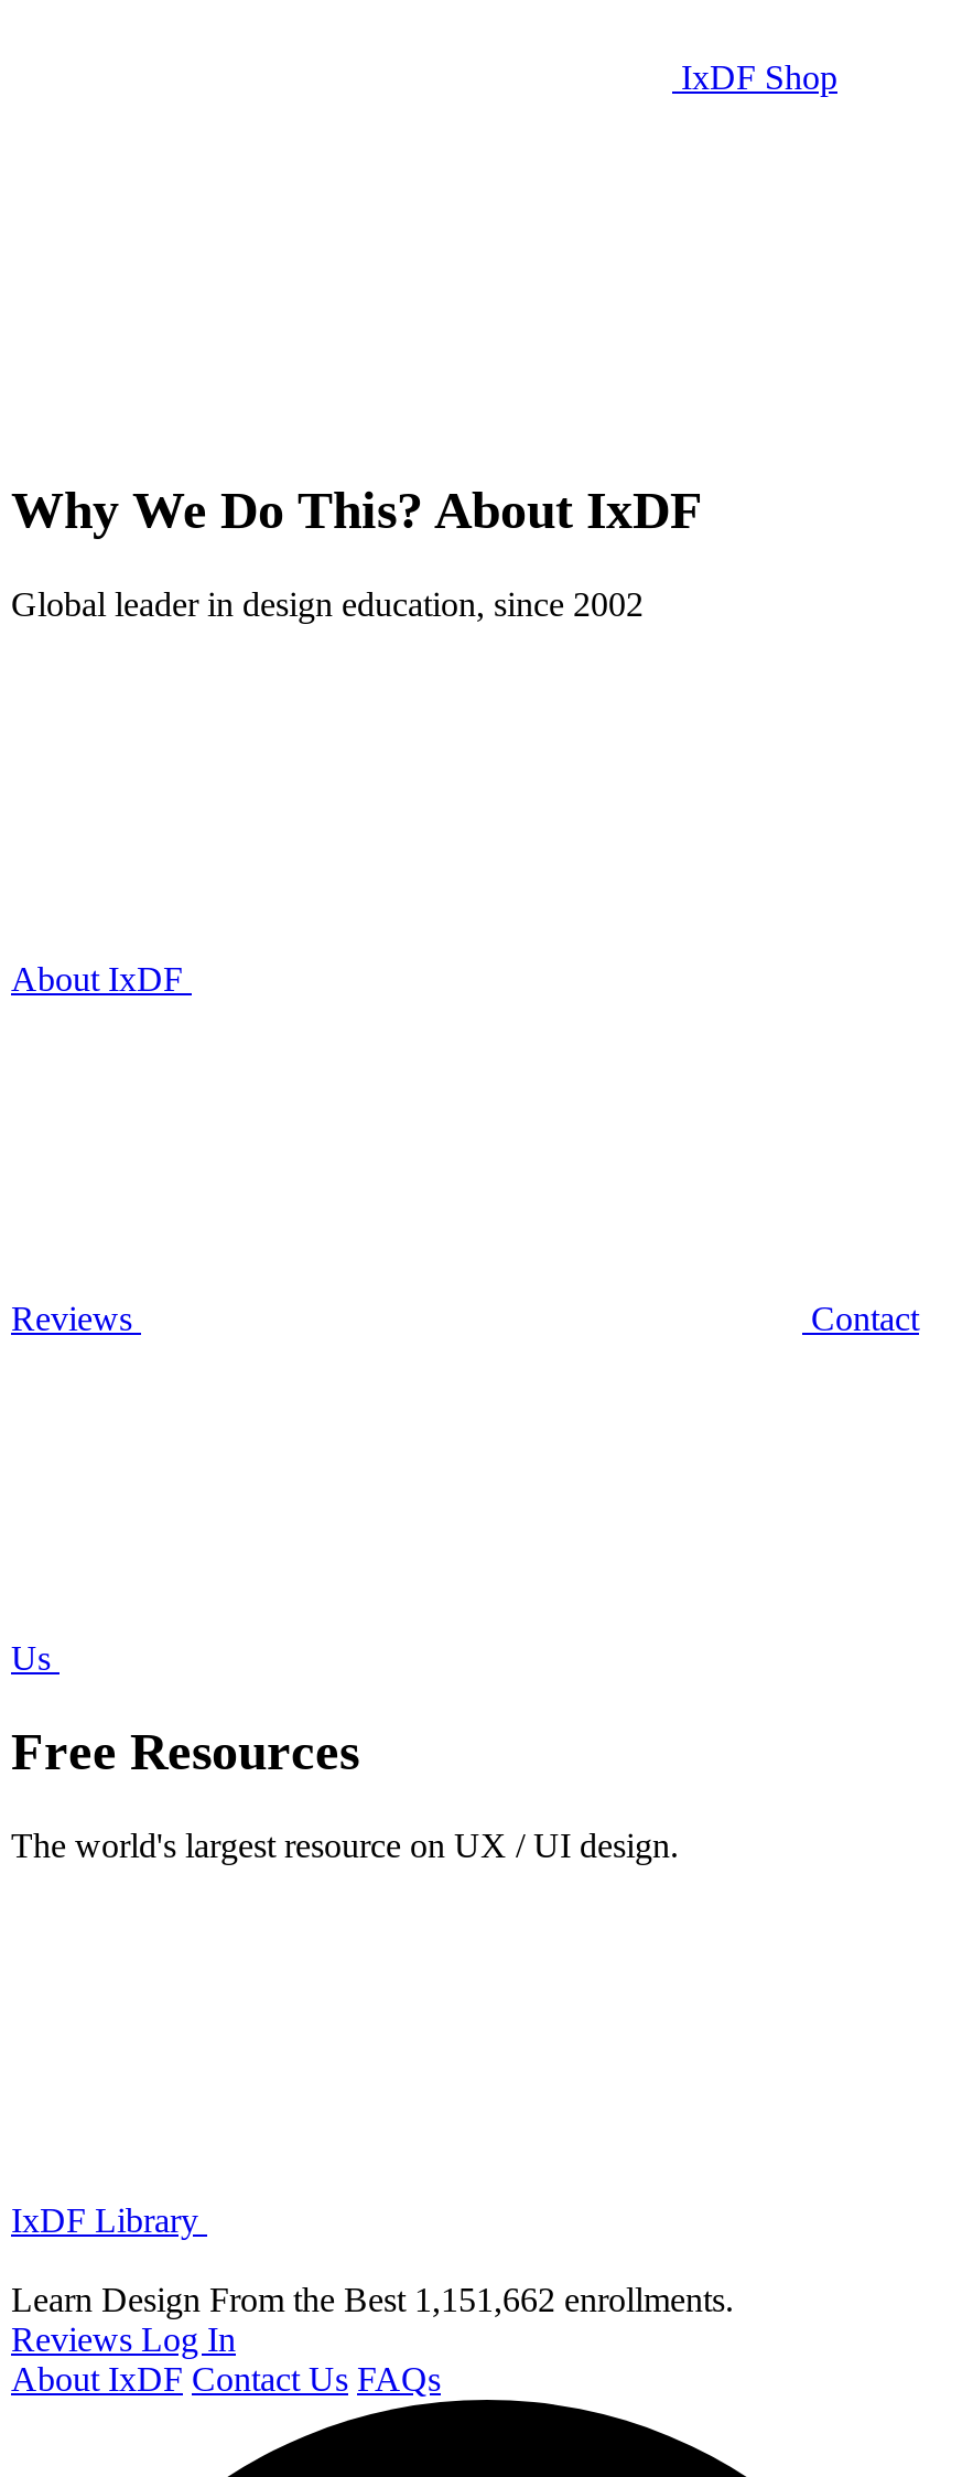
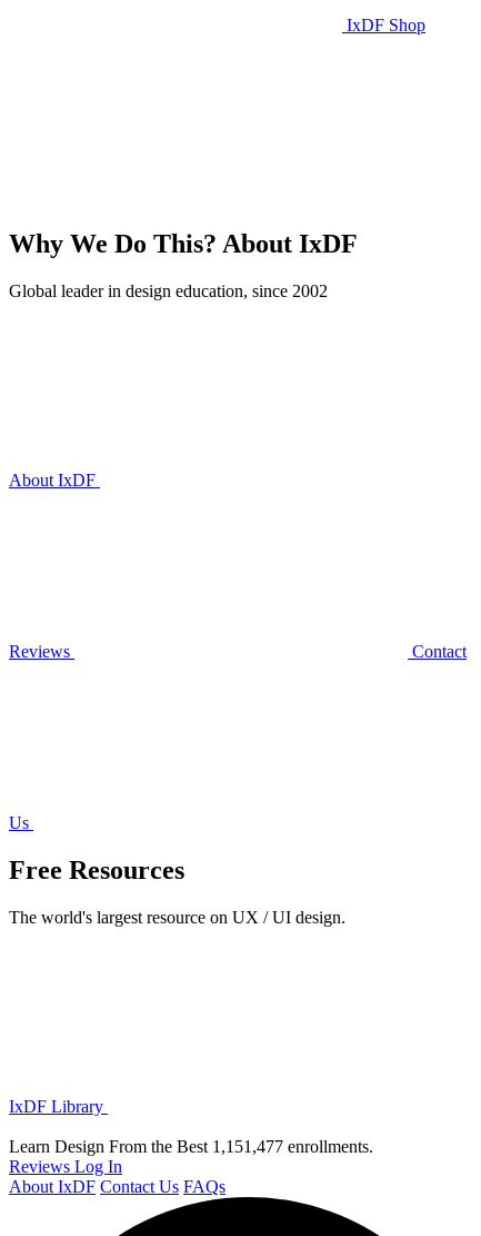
[11,2280,734,2318] Learn Design From the Best 1,151,662 enrollments. -> [9,1137,373,1156] Learn Design From the Best 1,151,477 enrollments.

